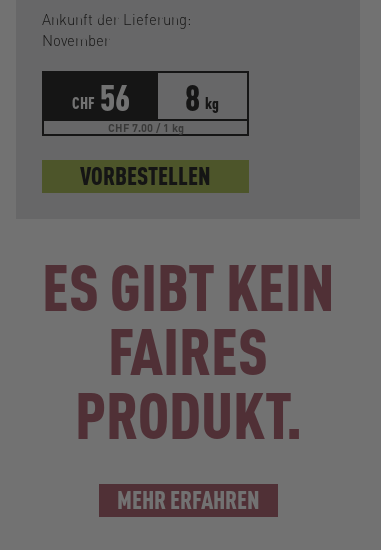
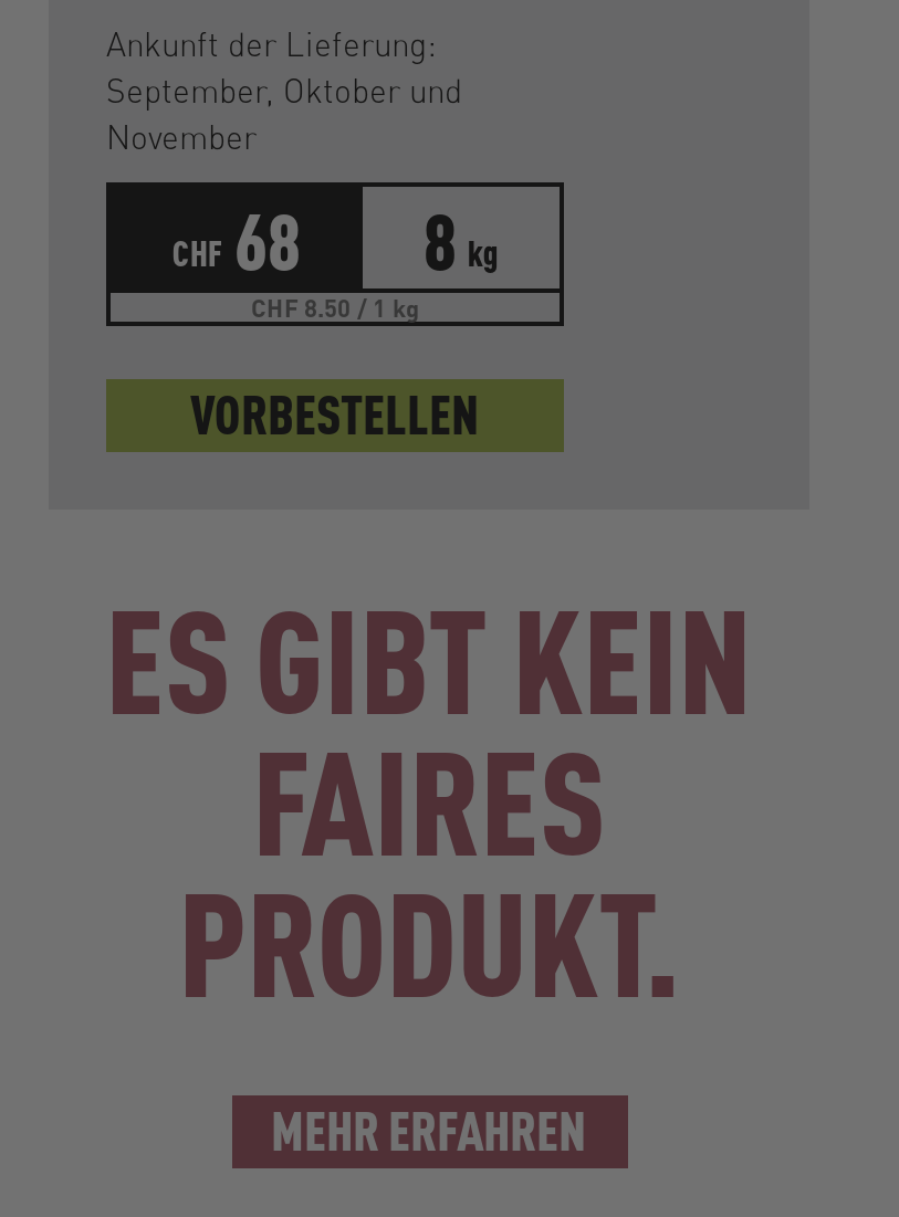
none -> [106,69,462,111] September, Oktober und
[72,76,130,118] CHF 56 -> [172,193,300,285] CHF 68
[107,121,183,134] CHF 7.00 / 1 kg -> [251,292,419,321] CHF 8.50 / 1 kg

